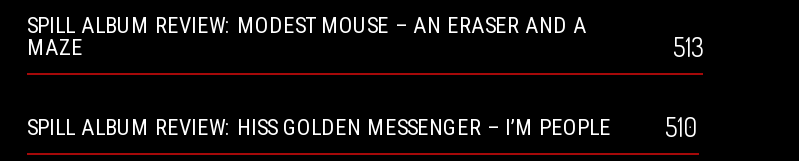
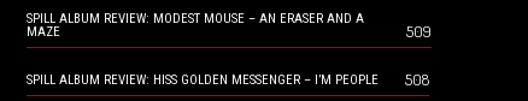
[673,30,703,62] 513 -> [406,21,432,41] 509
[665,110,699,142] 510 -> [405,69,429,89] 508

